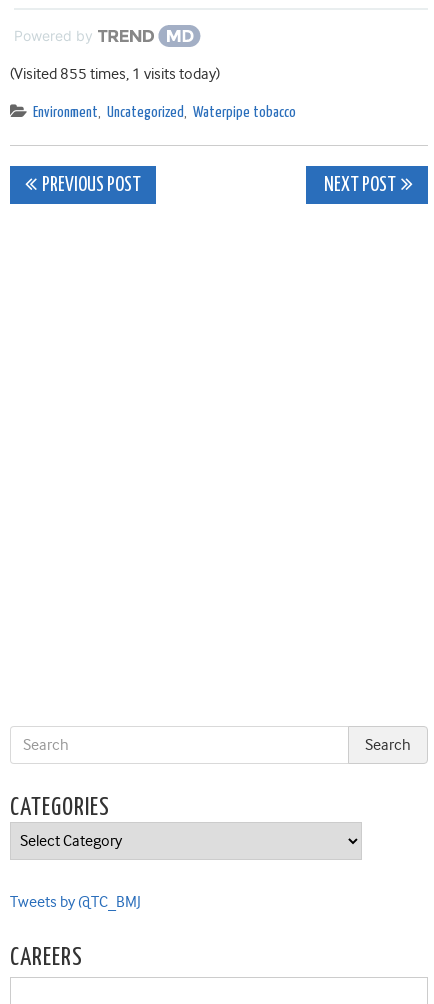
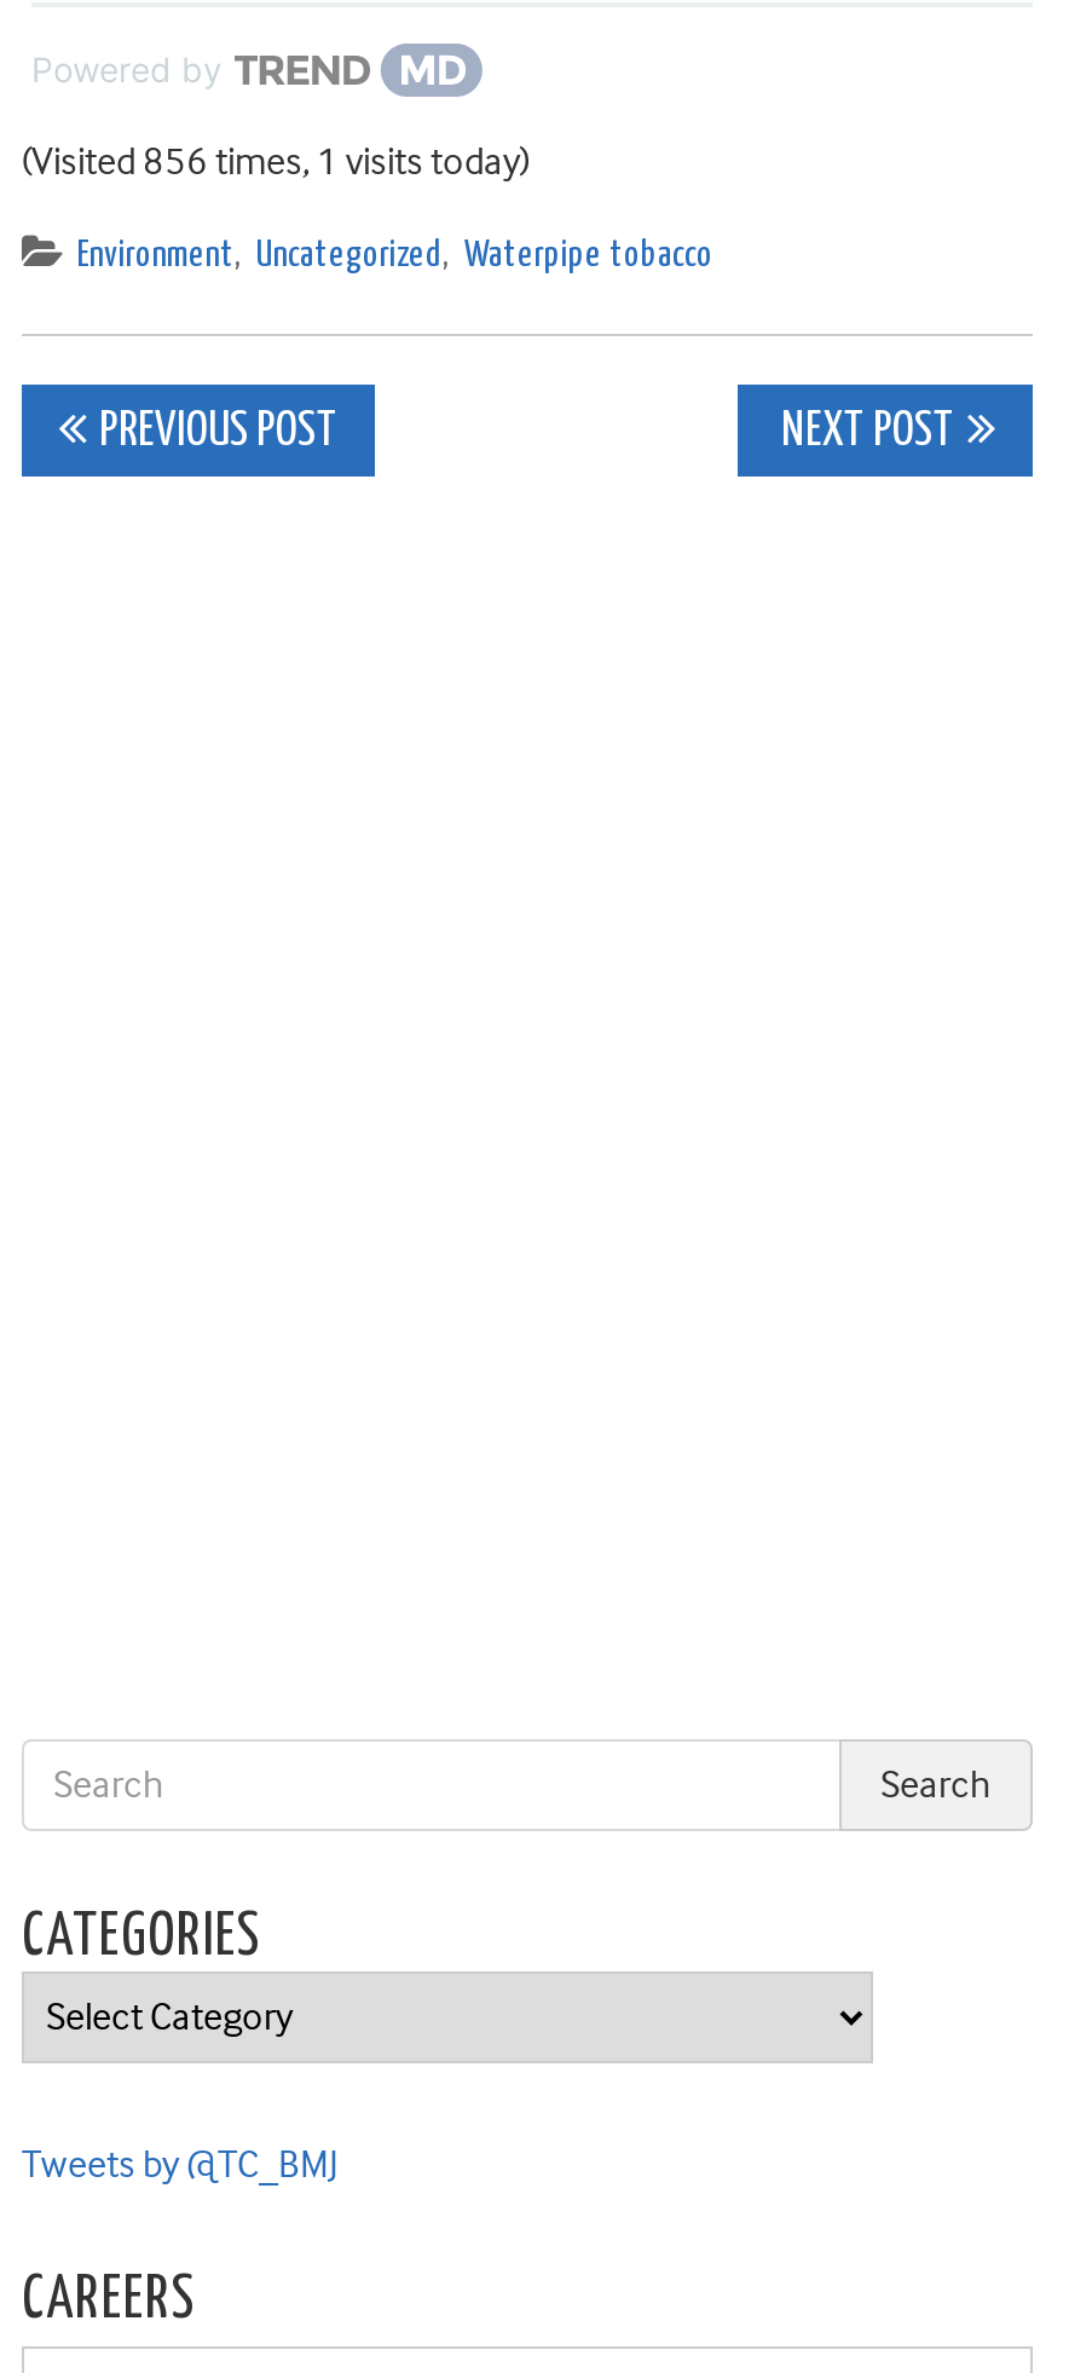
[10,65,220,83] (Visited 855 times, 1 visits today) -> [22,141,530,185] (Visited 856 times, 1 visits today)

